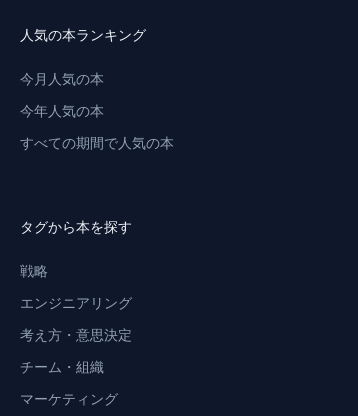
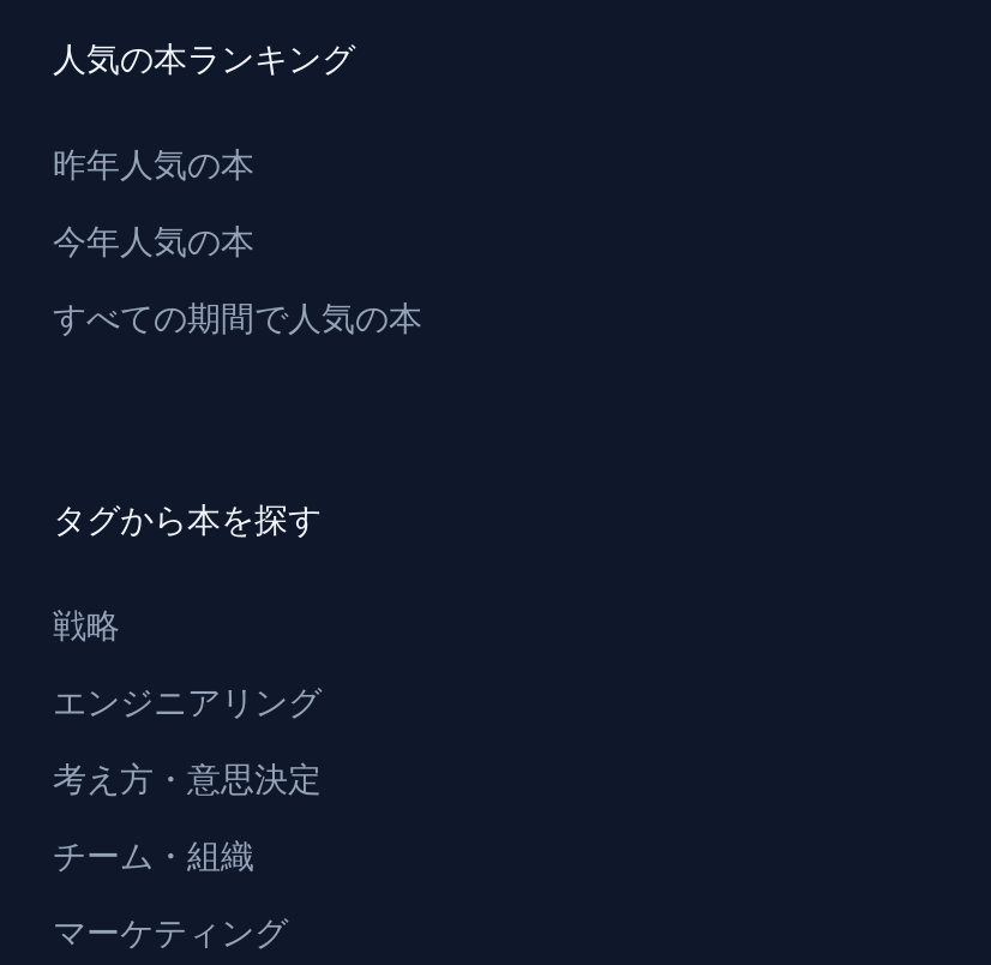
[20,69,104,88] 今月人気の本 -> [53,140,254,185] 昨年人気の本

